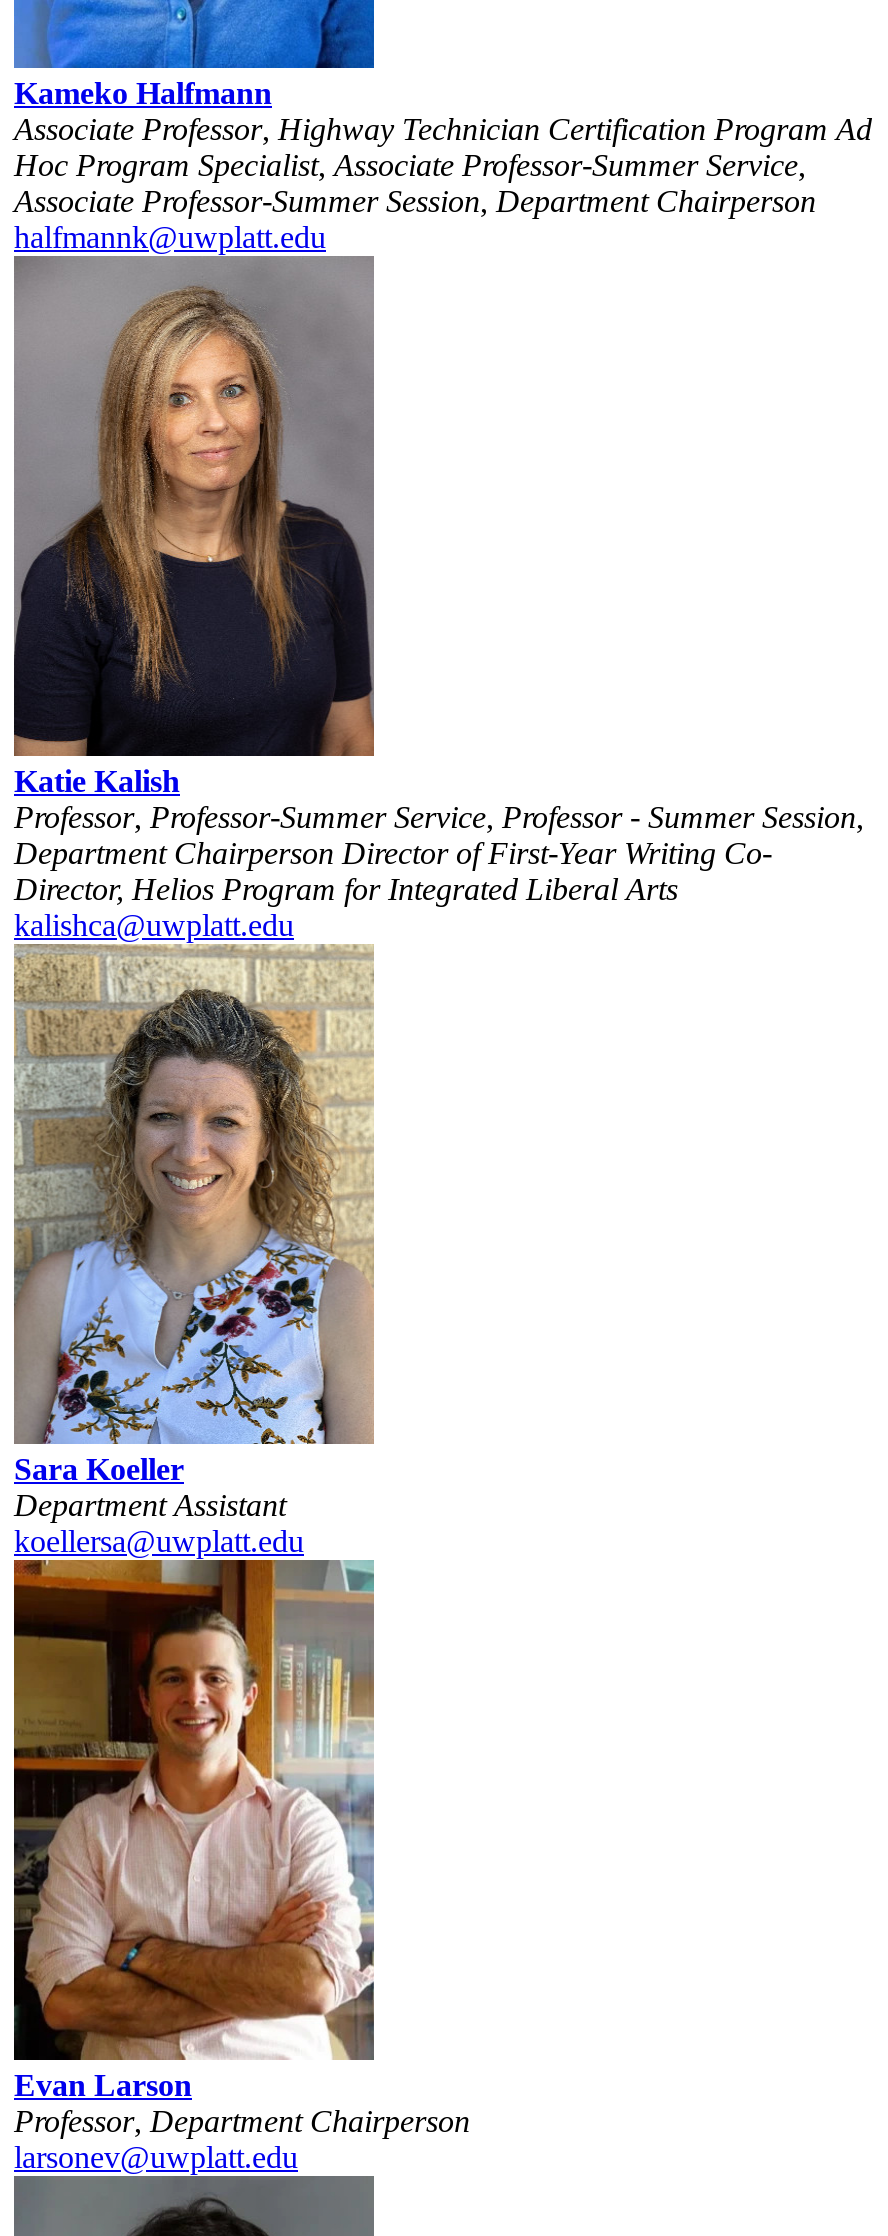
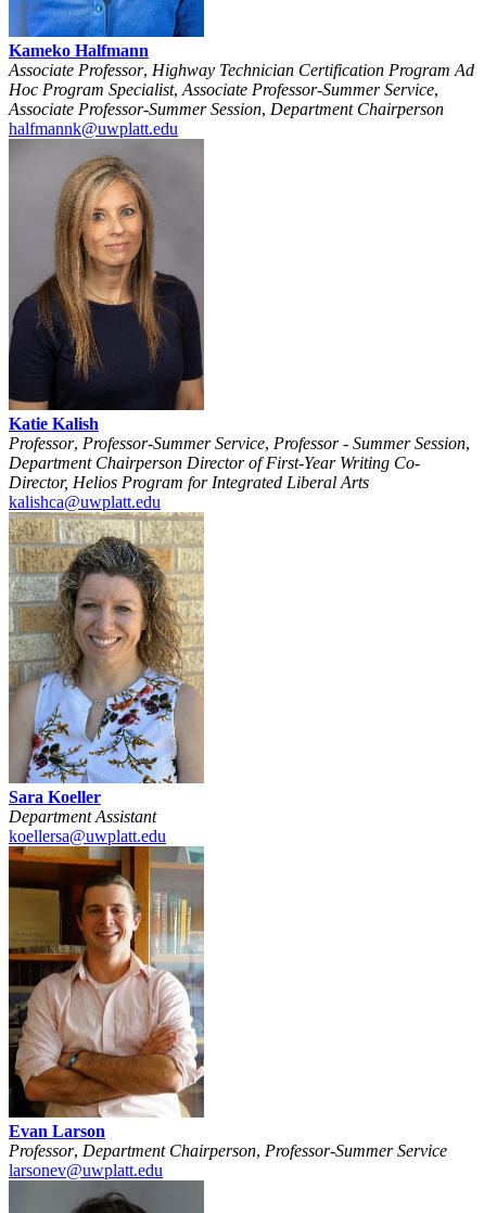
[14,2105,470,2139] Professor, Department Chairperson -> [9,1142,447,1160] Professor, Department Chairperson, Professor-Summer Service

